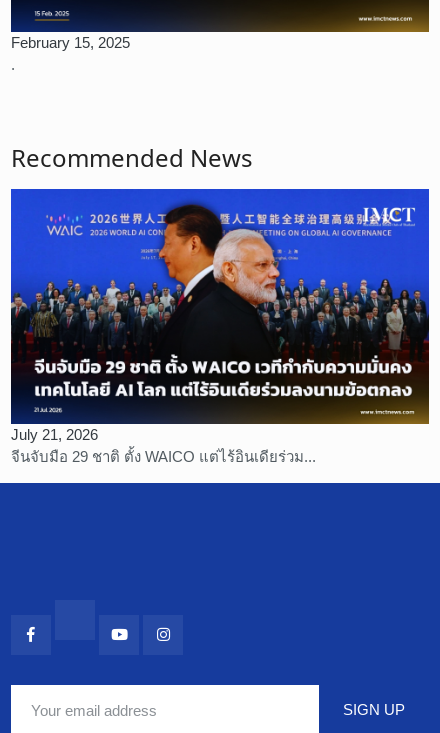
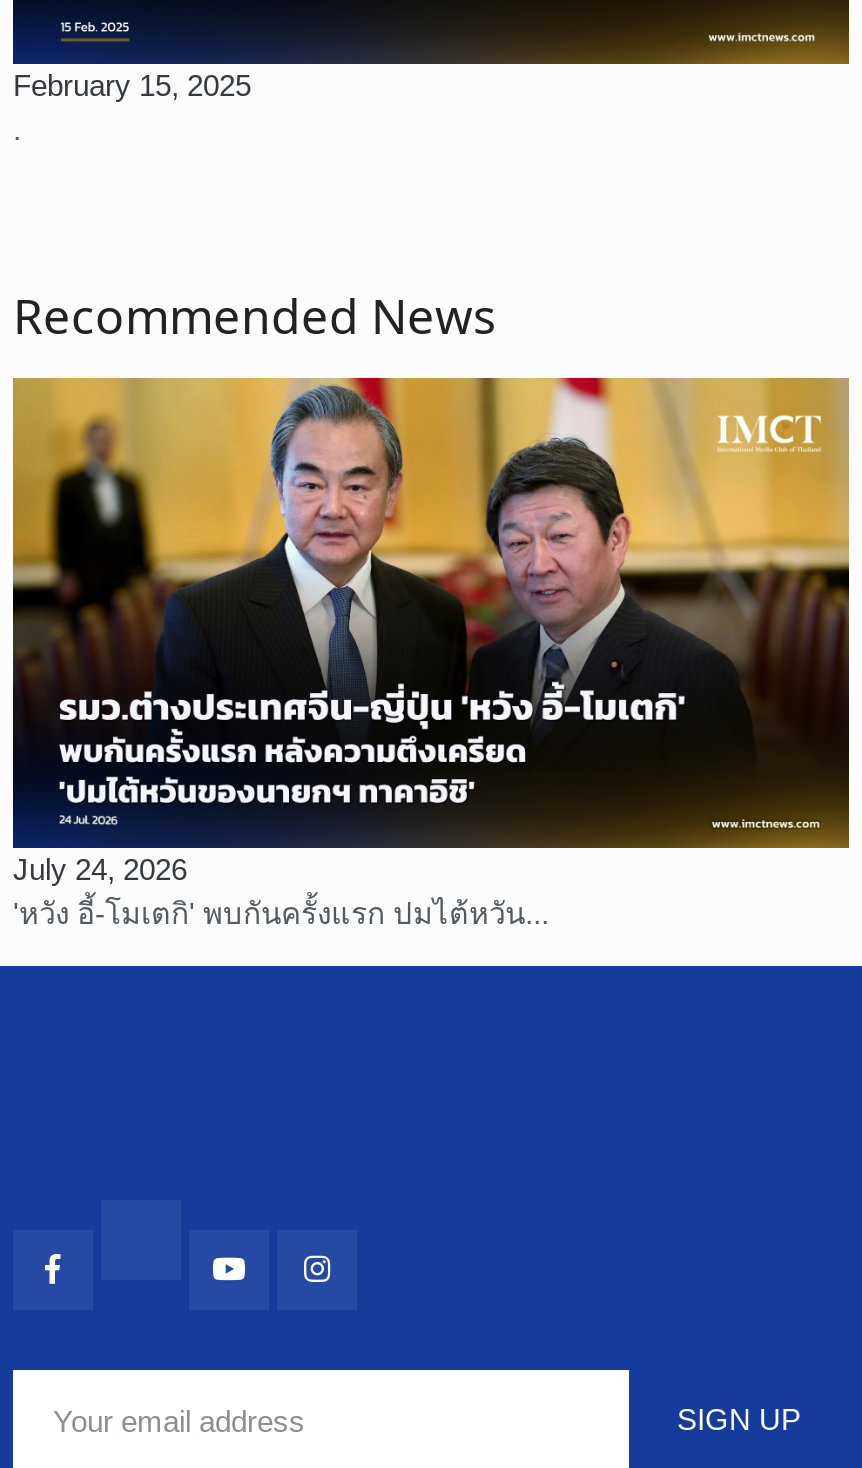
[10,188,430,465] [image] | July 21, 2026 | จีนจับมือ 29 ชาติ ตั้ง WAICO แต่ไร้อินเดียร่วม... -> [11,376,851,930] [image] | July 24, 2026 | 'หวัง อี้-โมเตกิ' พบกันครั้งแรก ปมไต้หวัน...

